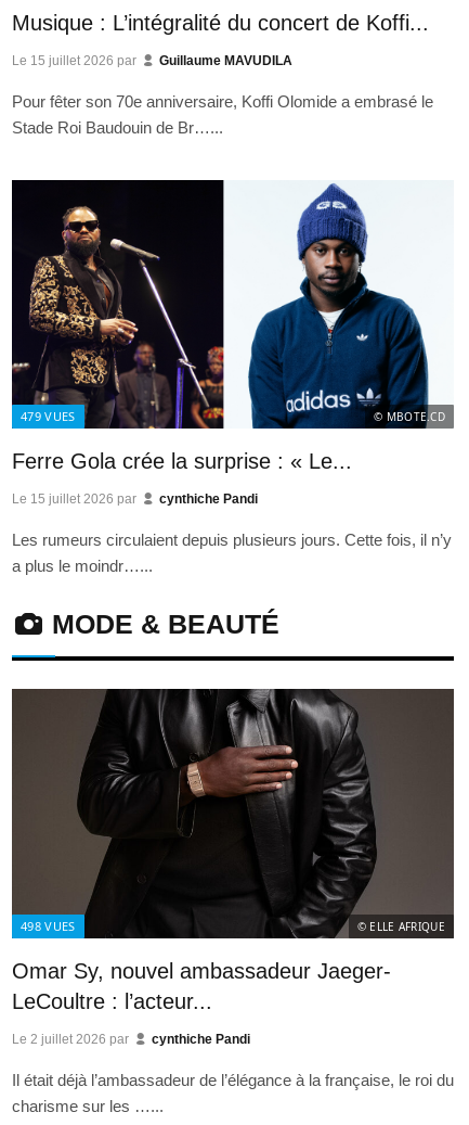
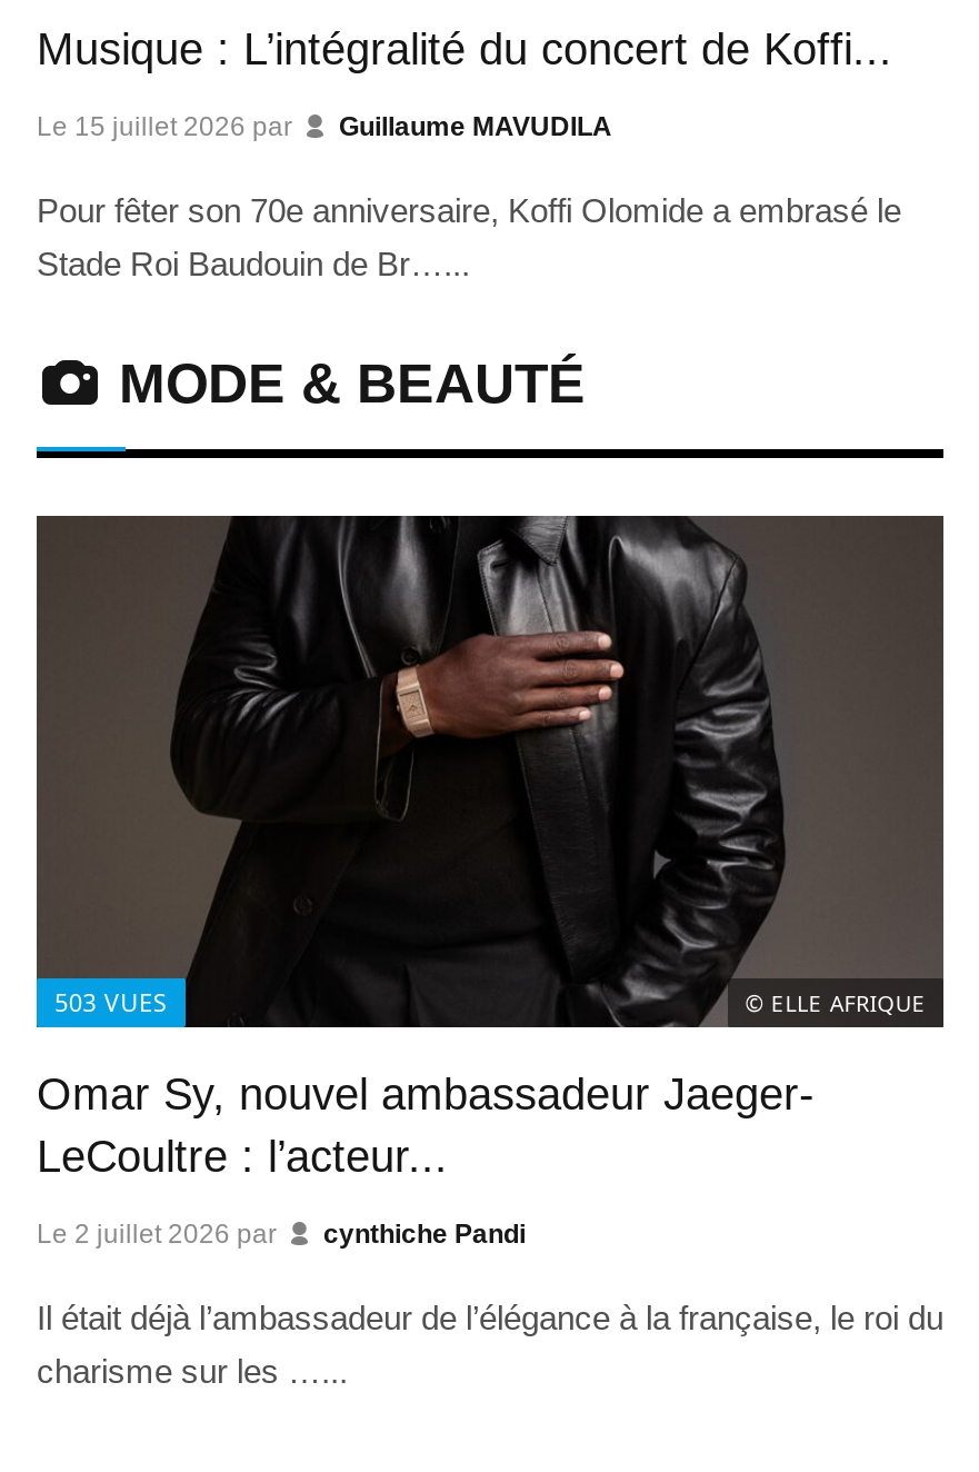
[11,179,452,575] [image] | 479 VUES | © MBOTE.CD | Ferre Gola crée la surprise : « Le... | Le 15 juillet 2026 par | cynthiche Pandi | Les rumeurs circulaient depuis plusieurs jours. Cette fois, il n’y | a plus le moindr…... -> none
[247,182,430,430] [image] -> none
[21,917,75,934] 498 VUES -> [54,984,167,1017] 503 VUES

